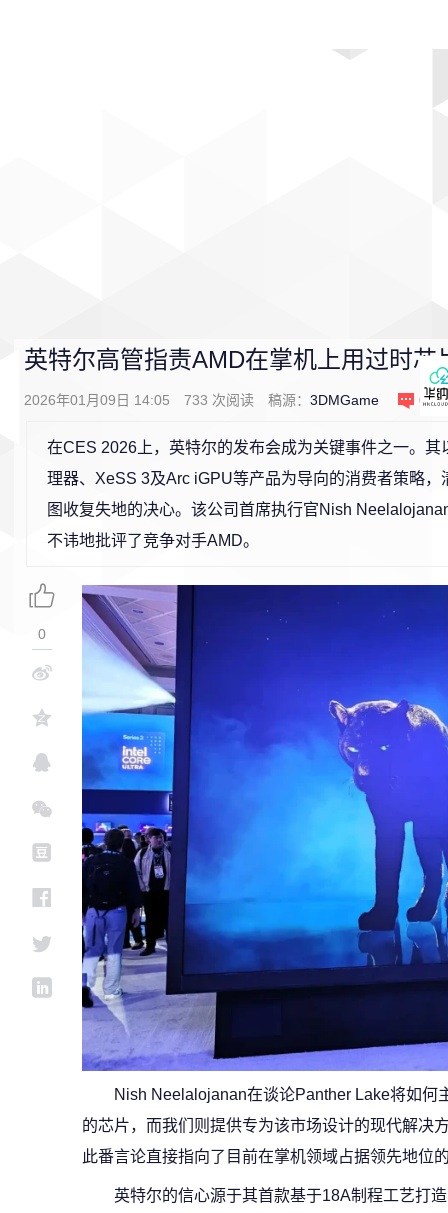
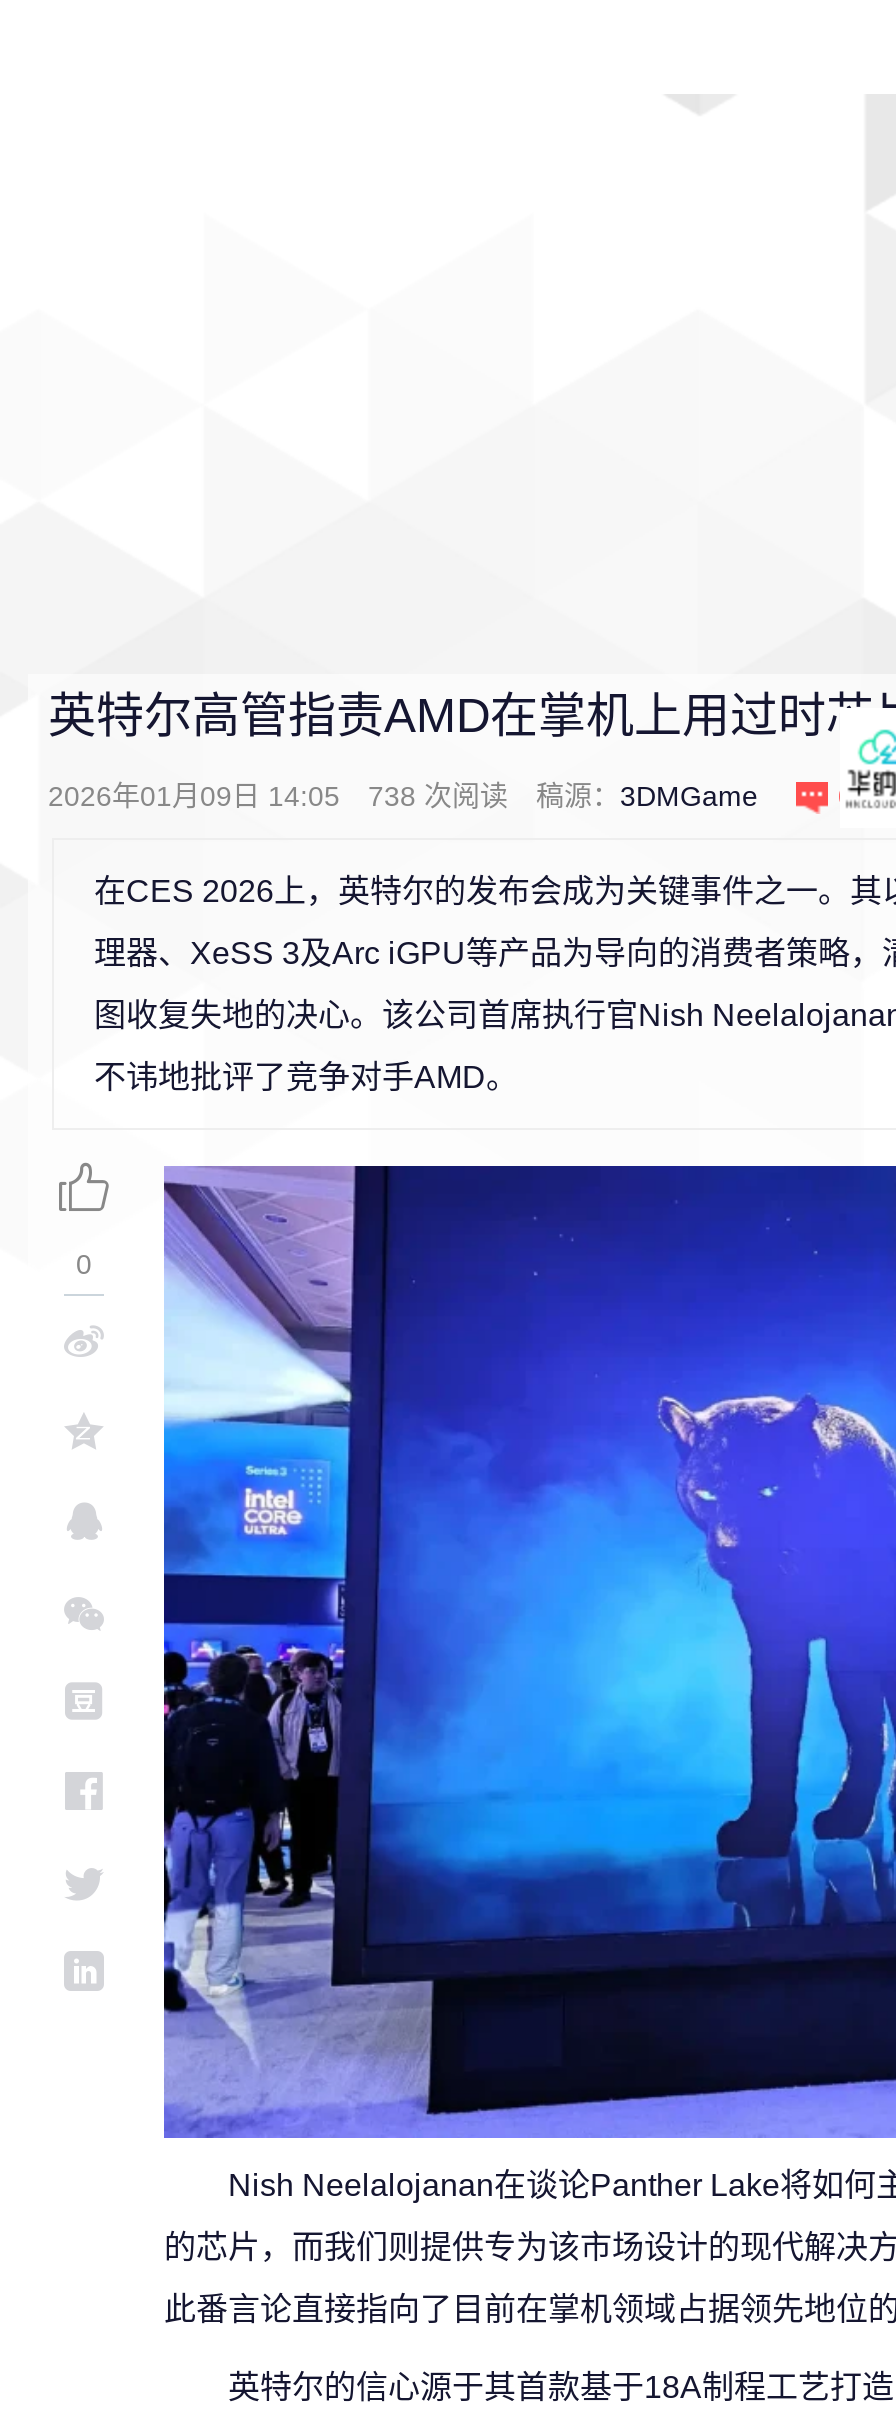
[24,392,379,408] 2026年01月09日 14:05 733次阅读 稿源：3DMGame -> [48,780,758,812] 2026年01月09日 14:05 738次阅读 稿源：3DMGame

